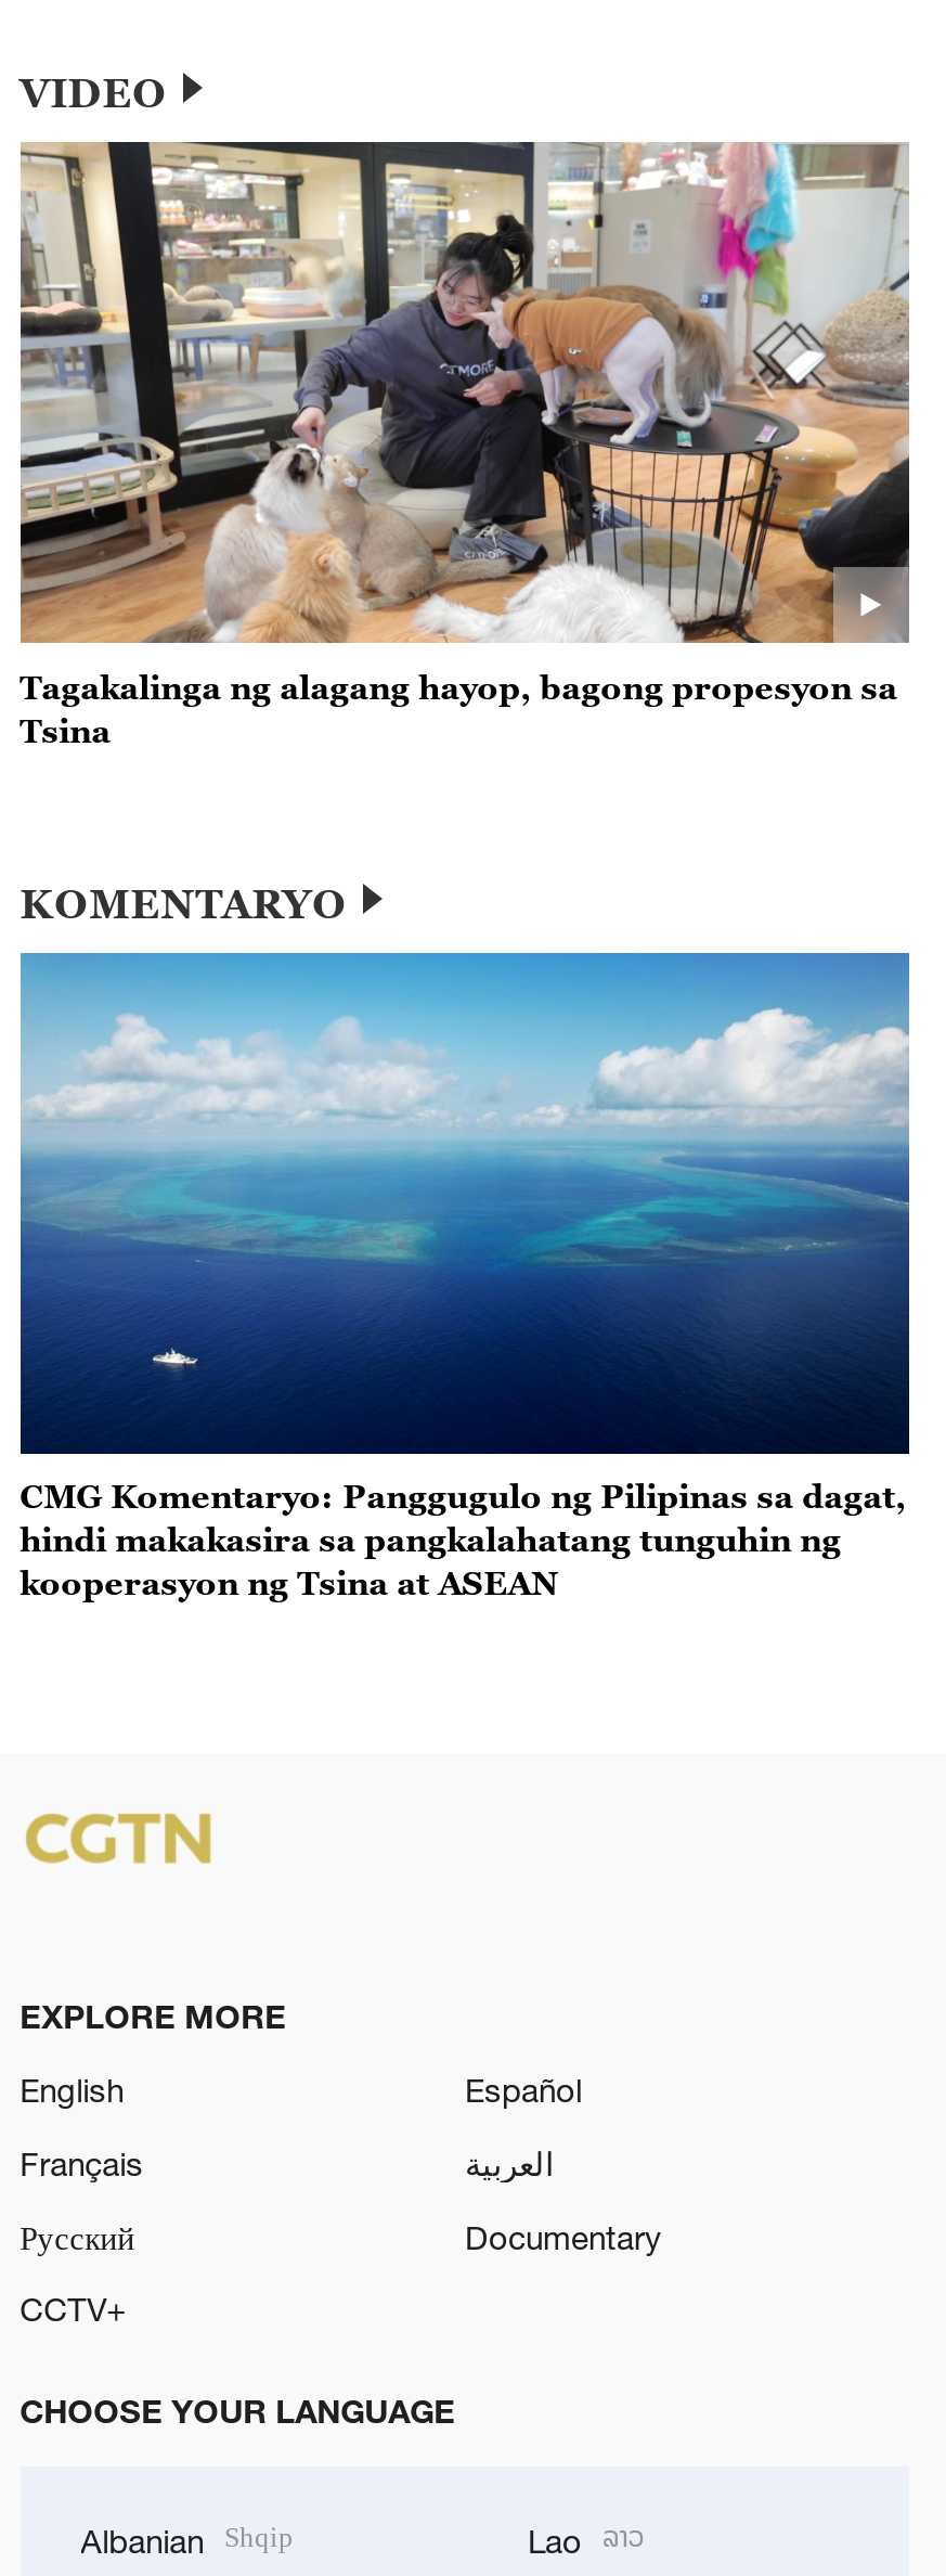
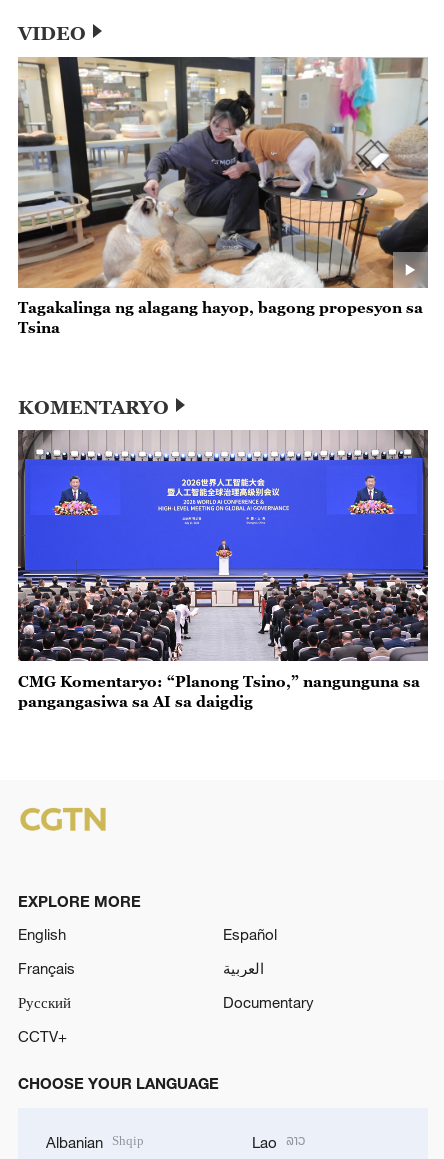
[18,952,911,1601] [image] | CMG Komentaryo: Panggugulo ng Pilipinas sa dagat, | hindi makakasira sa pangkalahatang tunguhin ng | kooperasyon ng Tsina at ASEAN -> [17,429,429,710] [image] | CMG Komentaryo: “Planong Tsino,” nangunguna sa | pangangasiwa sa AI sa daigdig

